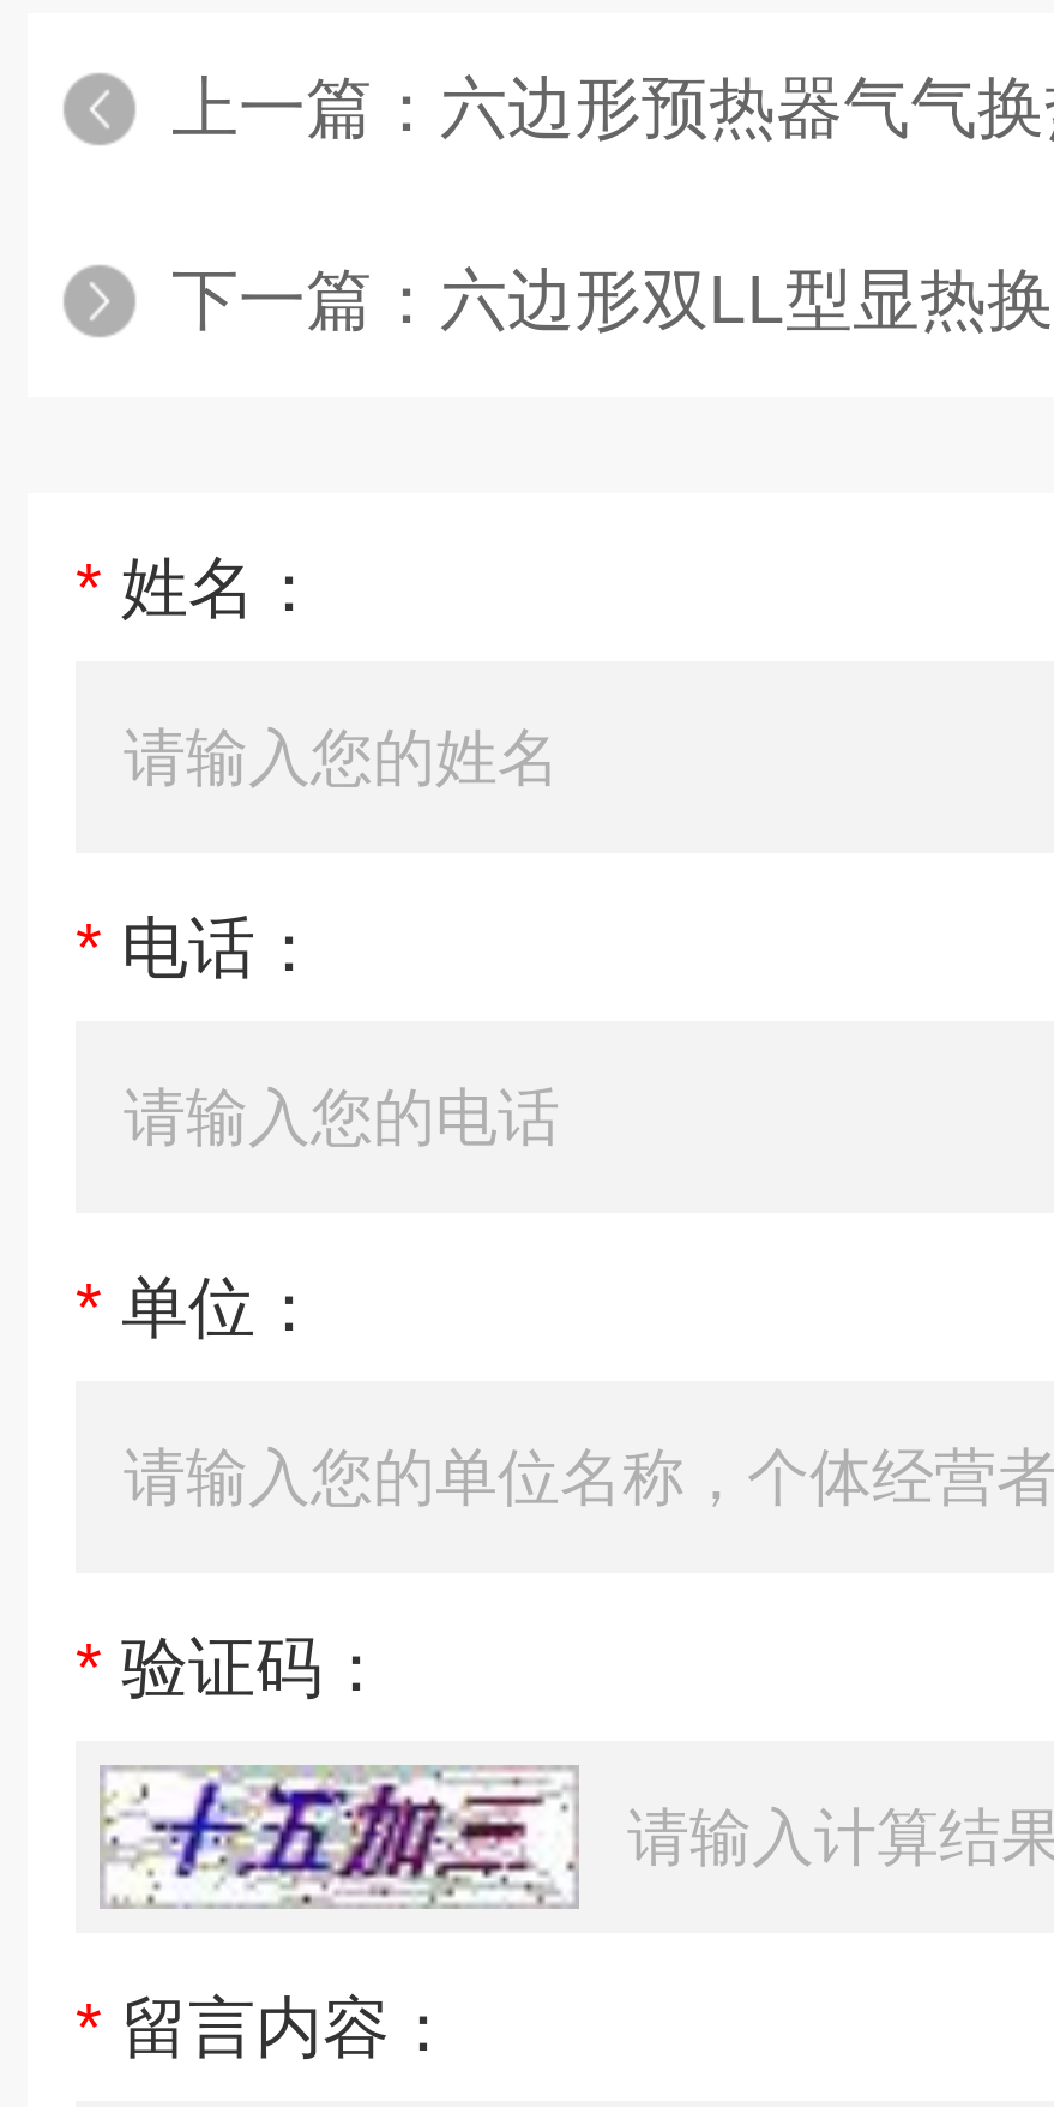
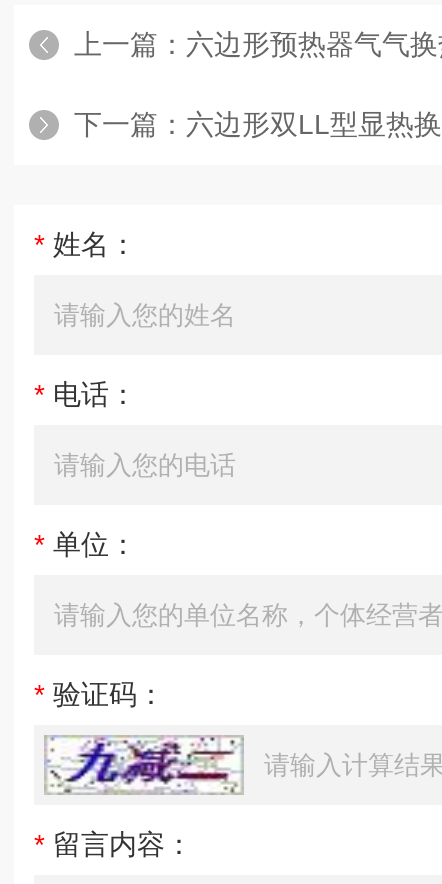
[100,1765,577,1907] [image] -> [44,735,243,795] [image]

